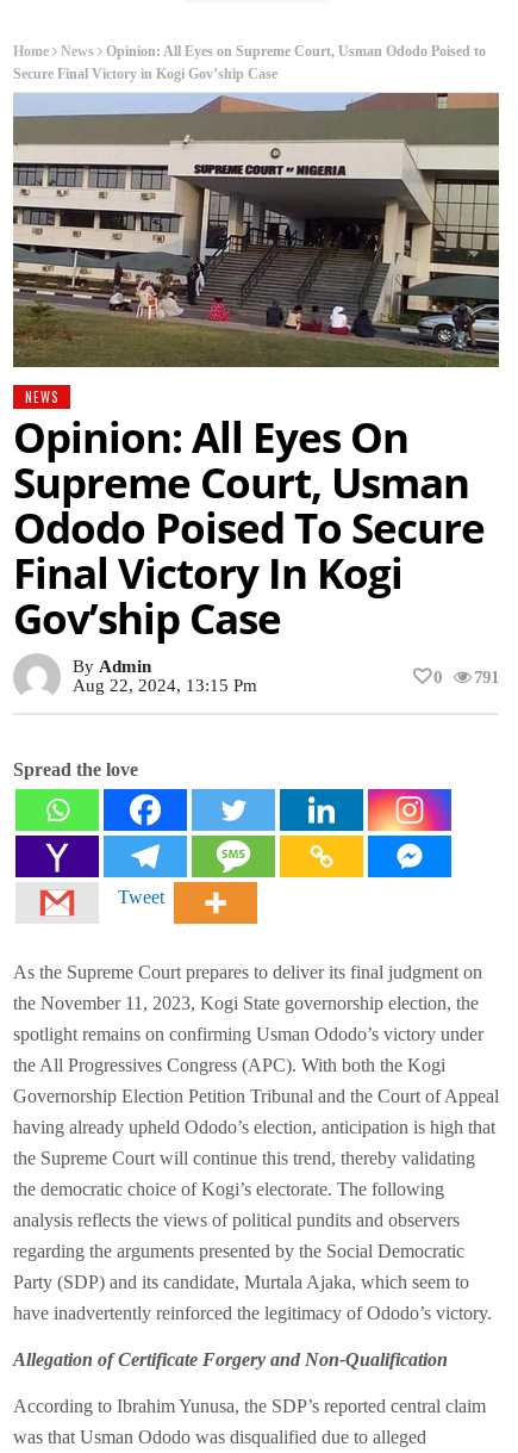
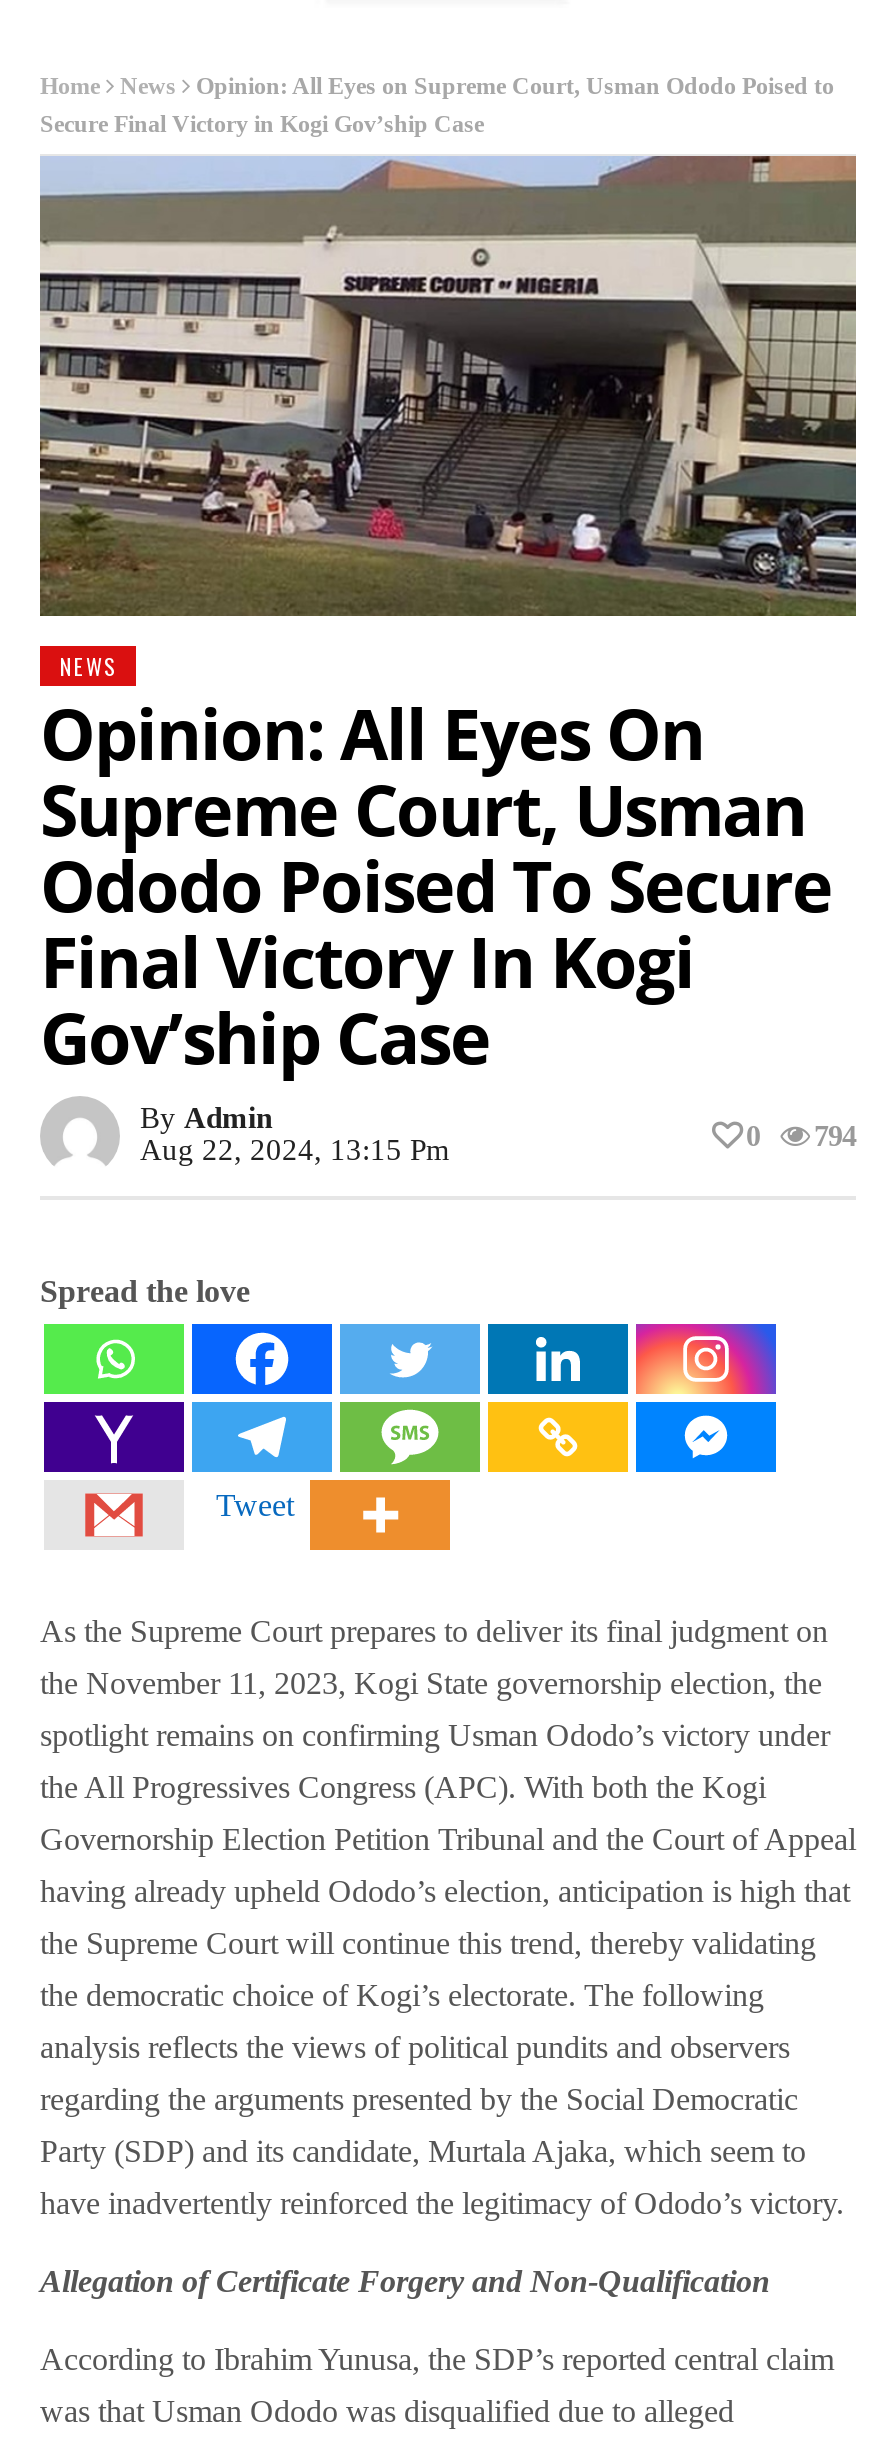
[433,667,499,686] 0 791 -> [746,1120,856,1152] 0 794

